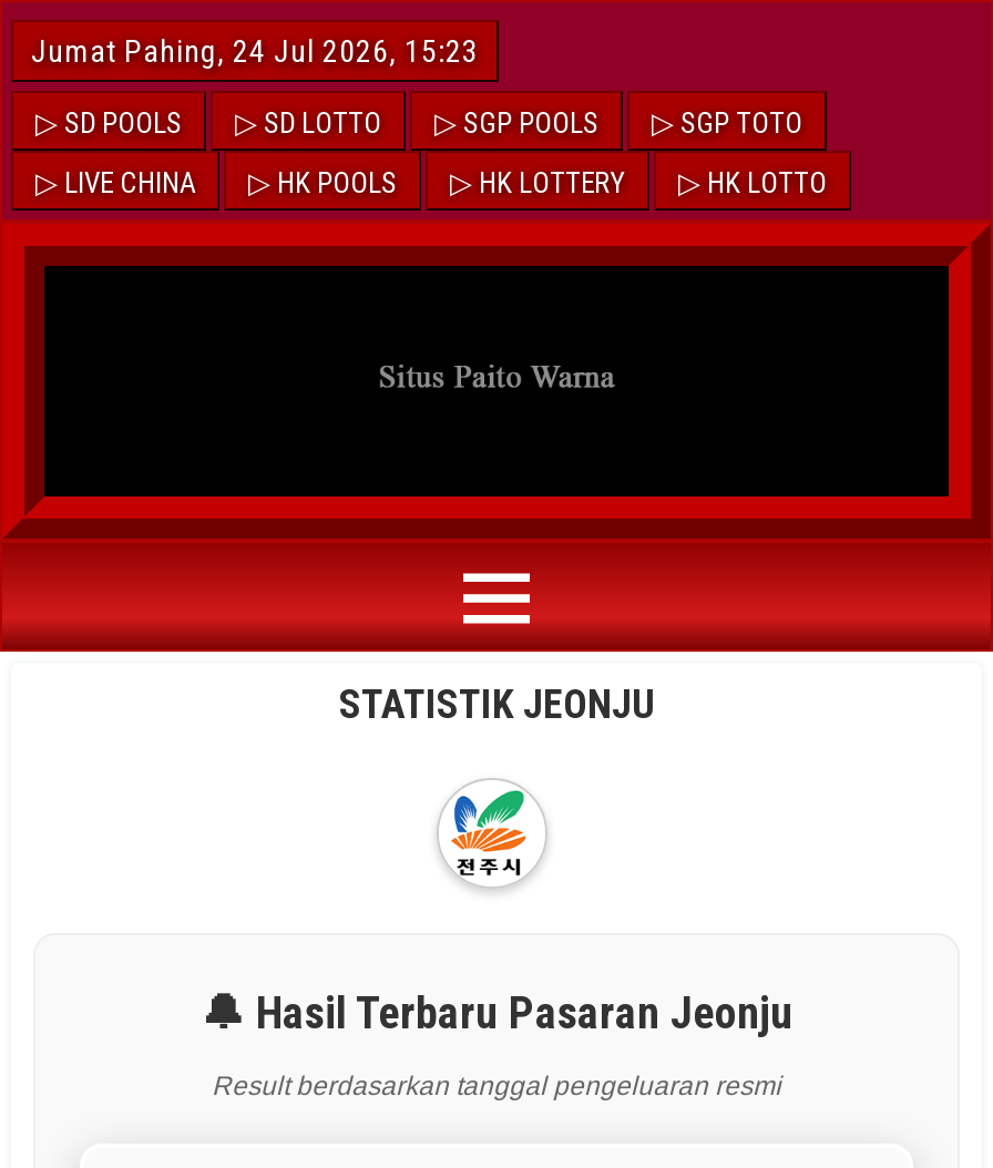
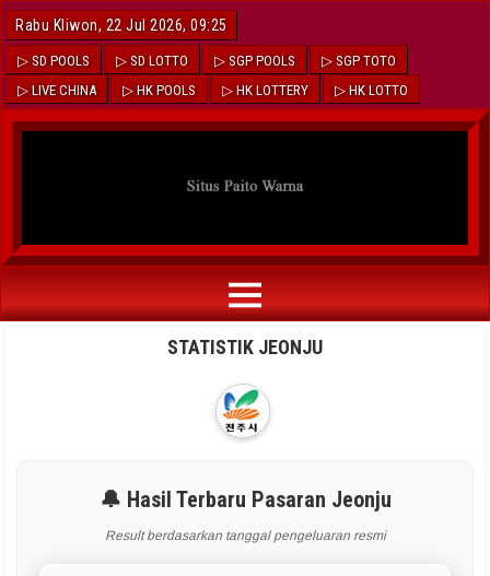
[31,33,479,69] Jumat Pahing, 24 Jul 2026, 15:23 -> [15,16,227,34] Rabu Kliwon, 22 Jul 2026, 09:25

